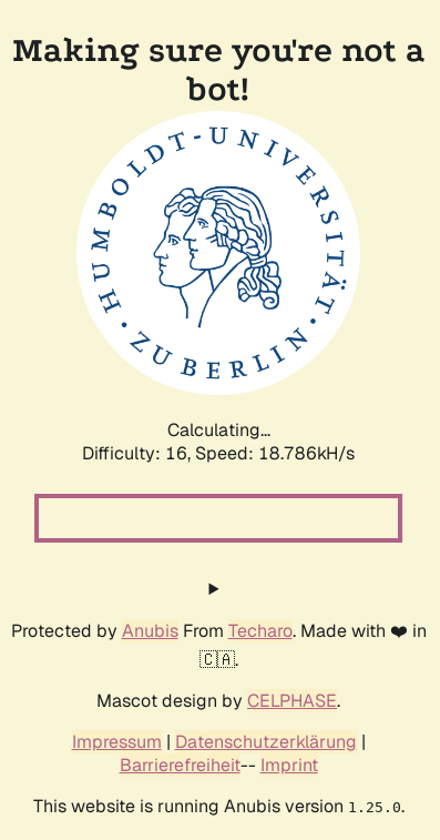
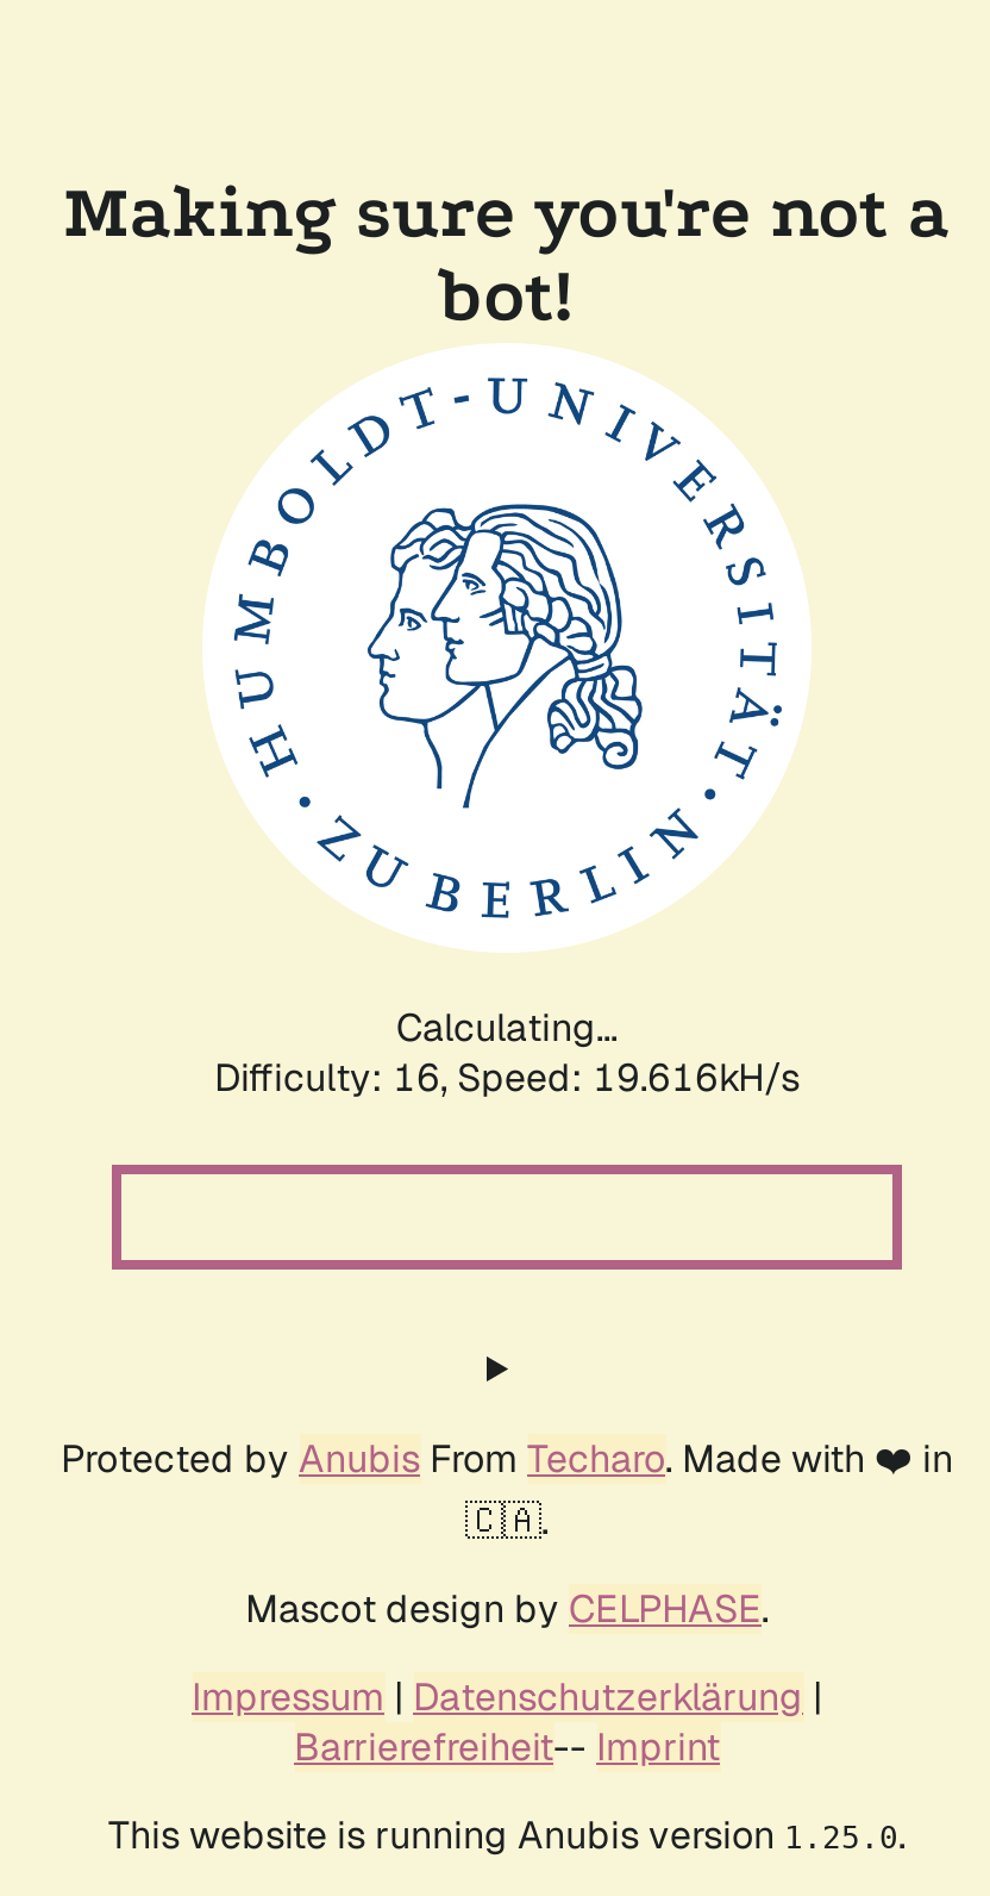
[82,442,355,465] Difficulty: 16, Speed: 18.786kH/s -> [214,1053,800,1103] Difficulty: 16, Speed: 19.616kH/s

